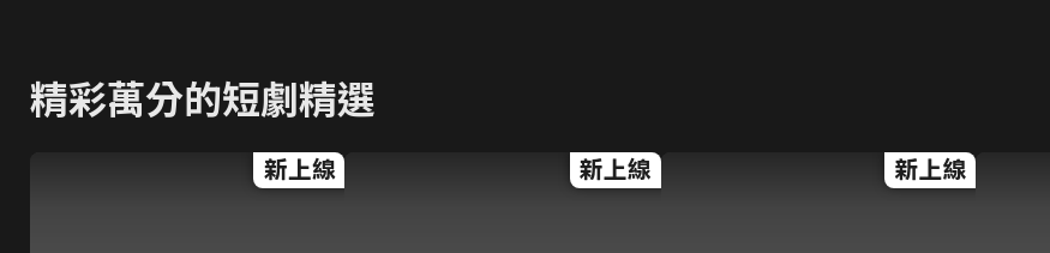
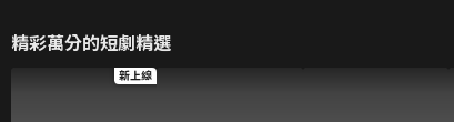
[579,150,651,191] 新上線 -> none
[894,150,966,191] 新上線 -> none

